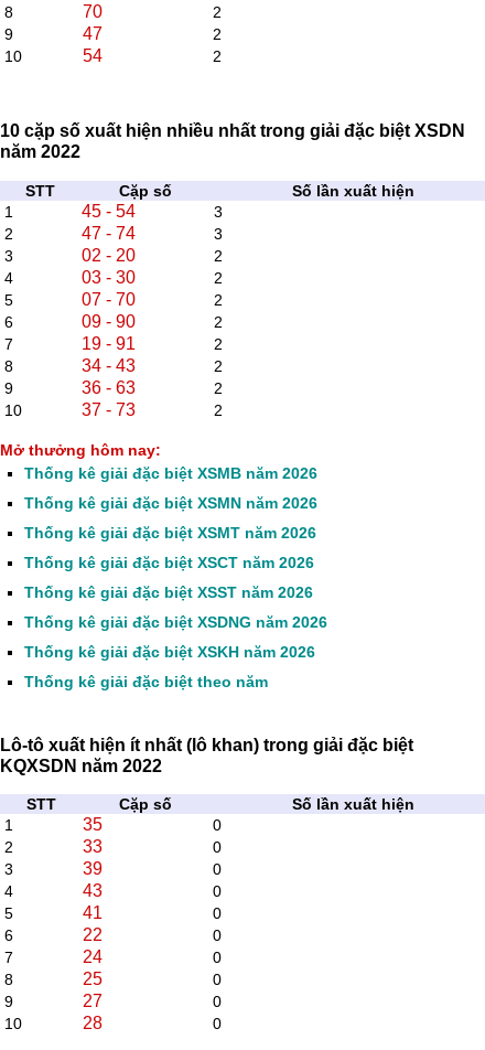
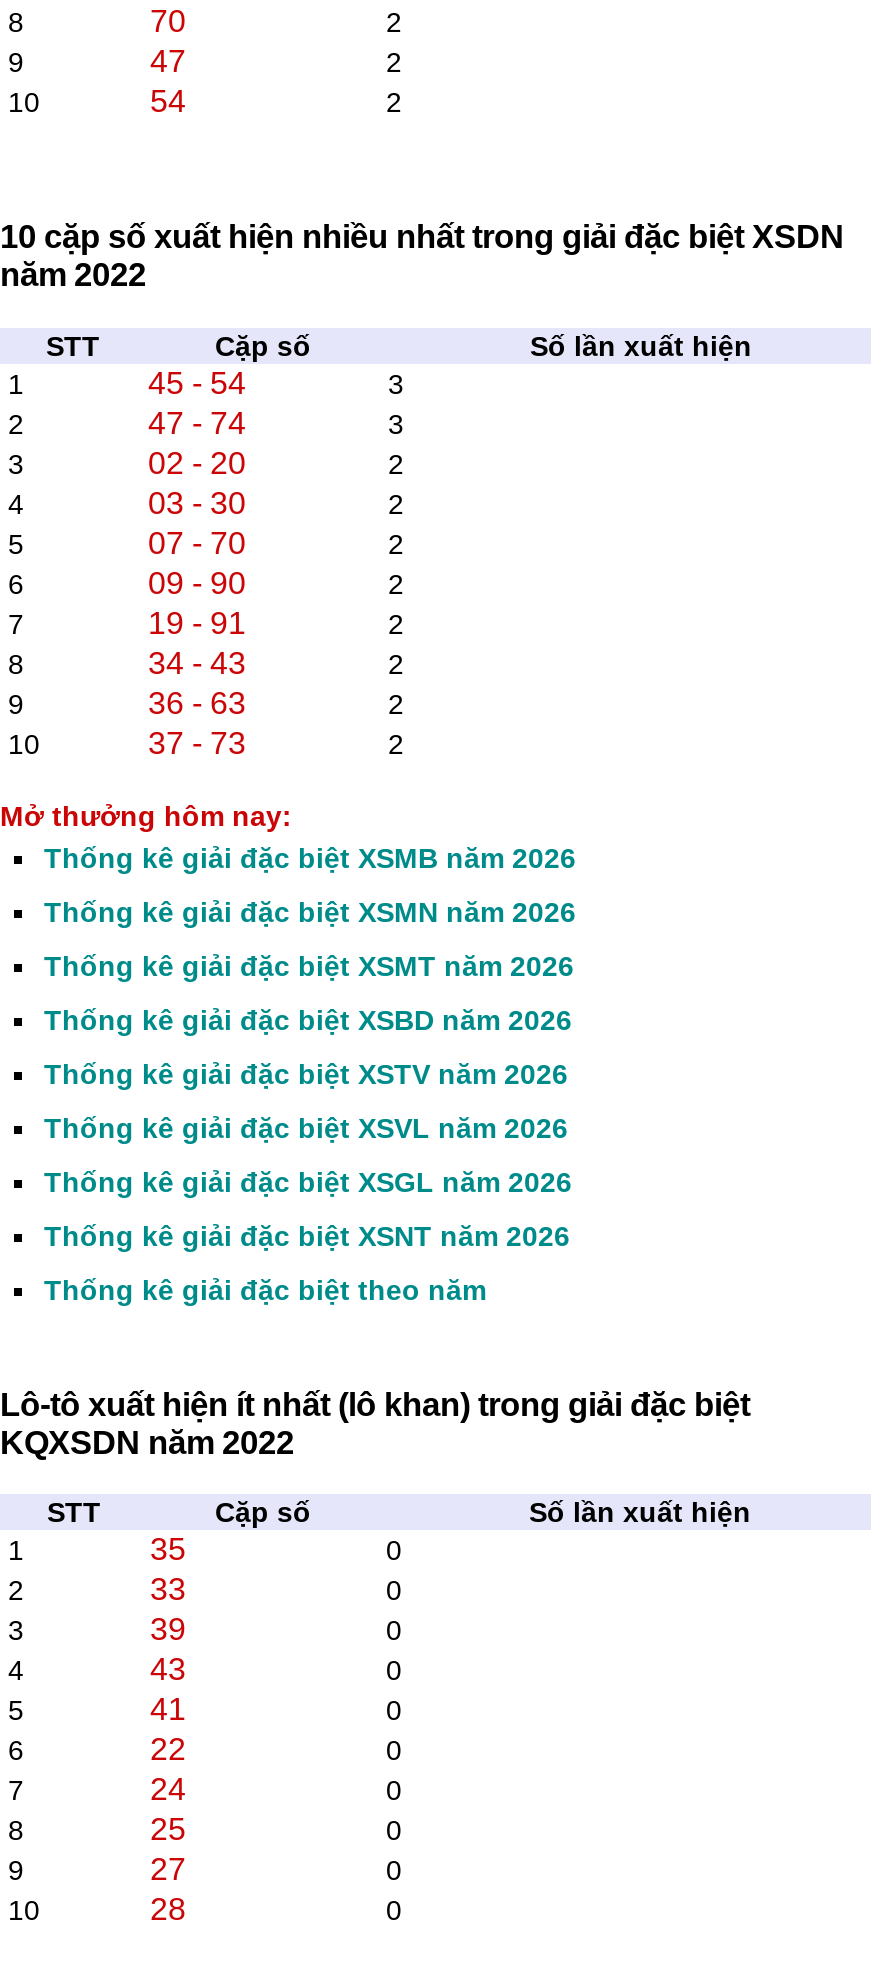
[24,553,327,660] Thống kê giải đặc biệt XSCT năm 2026 | Thống kê giải đặc biệt XSST năm 2026 | Thống kê giải đặc biệt XSDNG năm 2026 | Thống kê giải đặc biệt XSKH năm 2026 -> [44,1003,572,1251] Thống kê giải đặc biệt XSBD năm 2026 | Thống kê giải đặc biệt XSTV năm 2026 | Thống kê giải đặc biệt XSVL năm 2026 | Thống kê giải đặc biệt XSGL năm 2026 | Thống kê giải đặc biệt XSNT năm 2026

